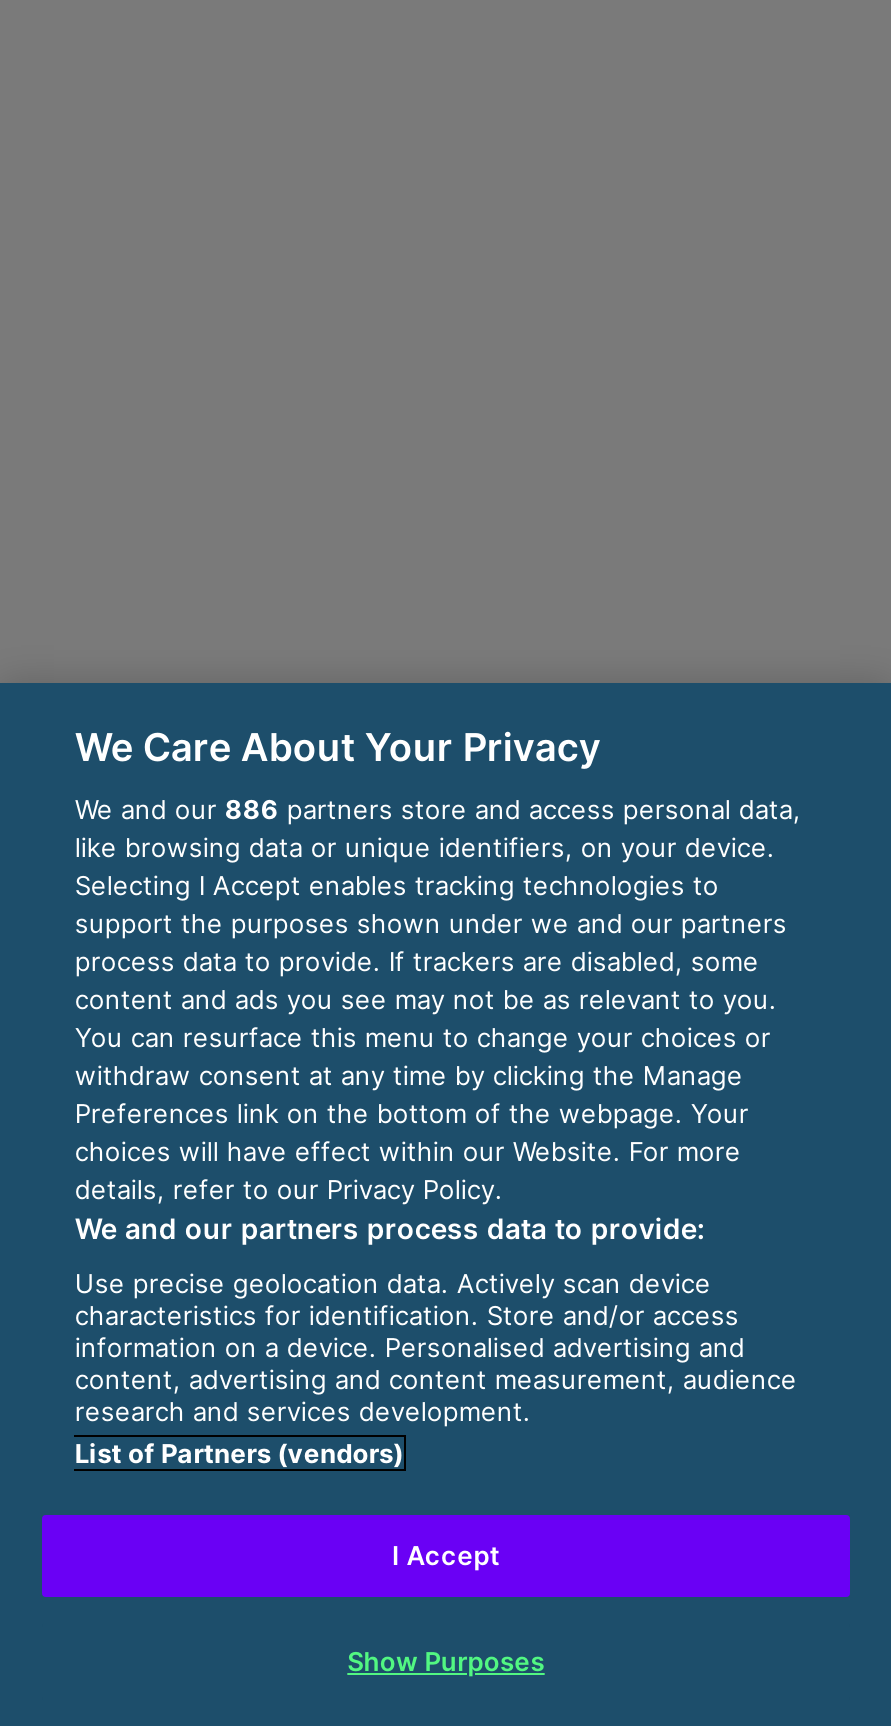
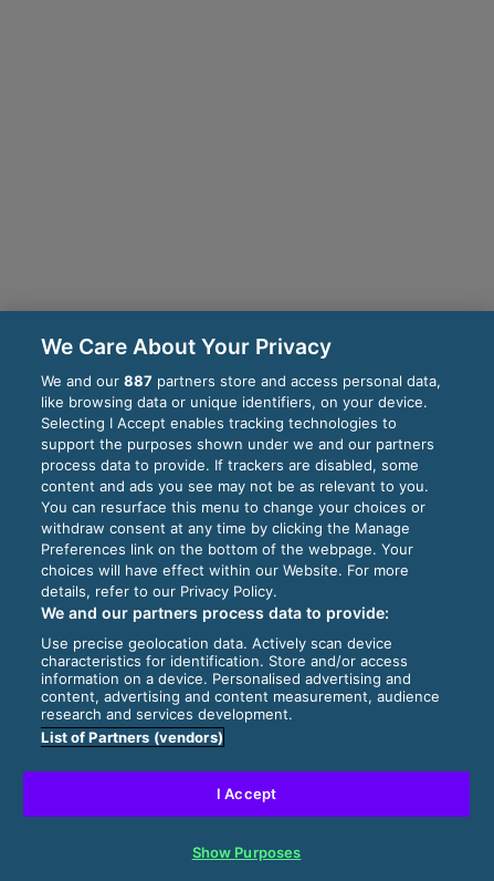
[75,793,801,825] We and our 886 partners store and access personal data, -> [41,372,441,390] We and our 887 partners store and access personal data,

